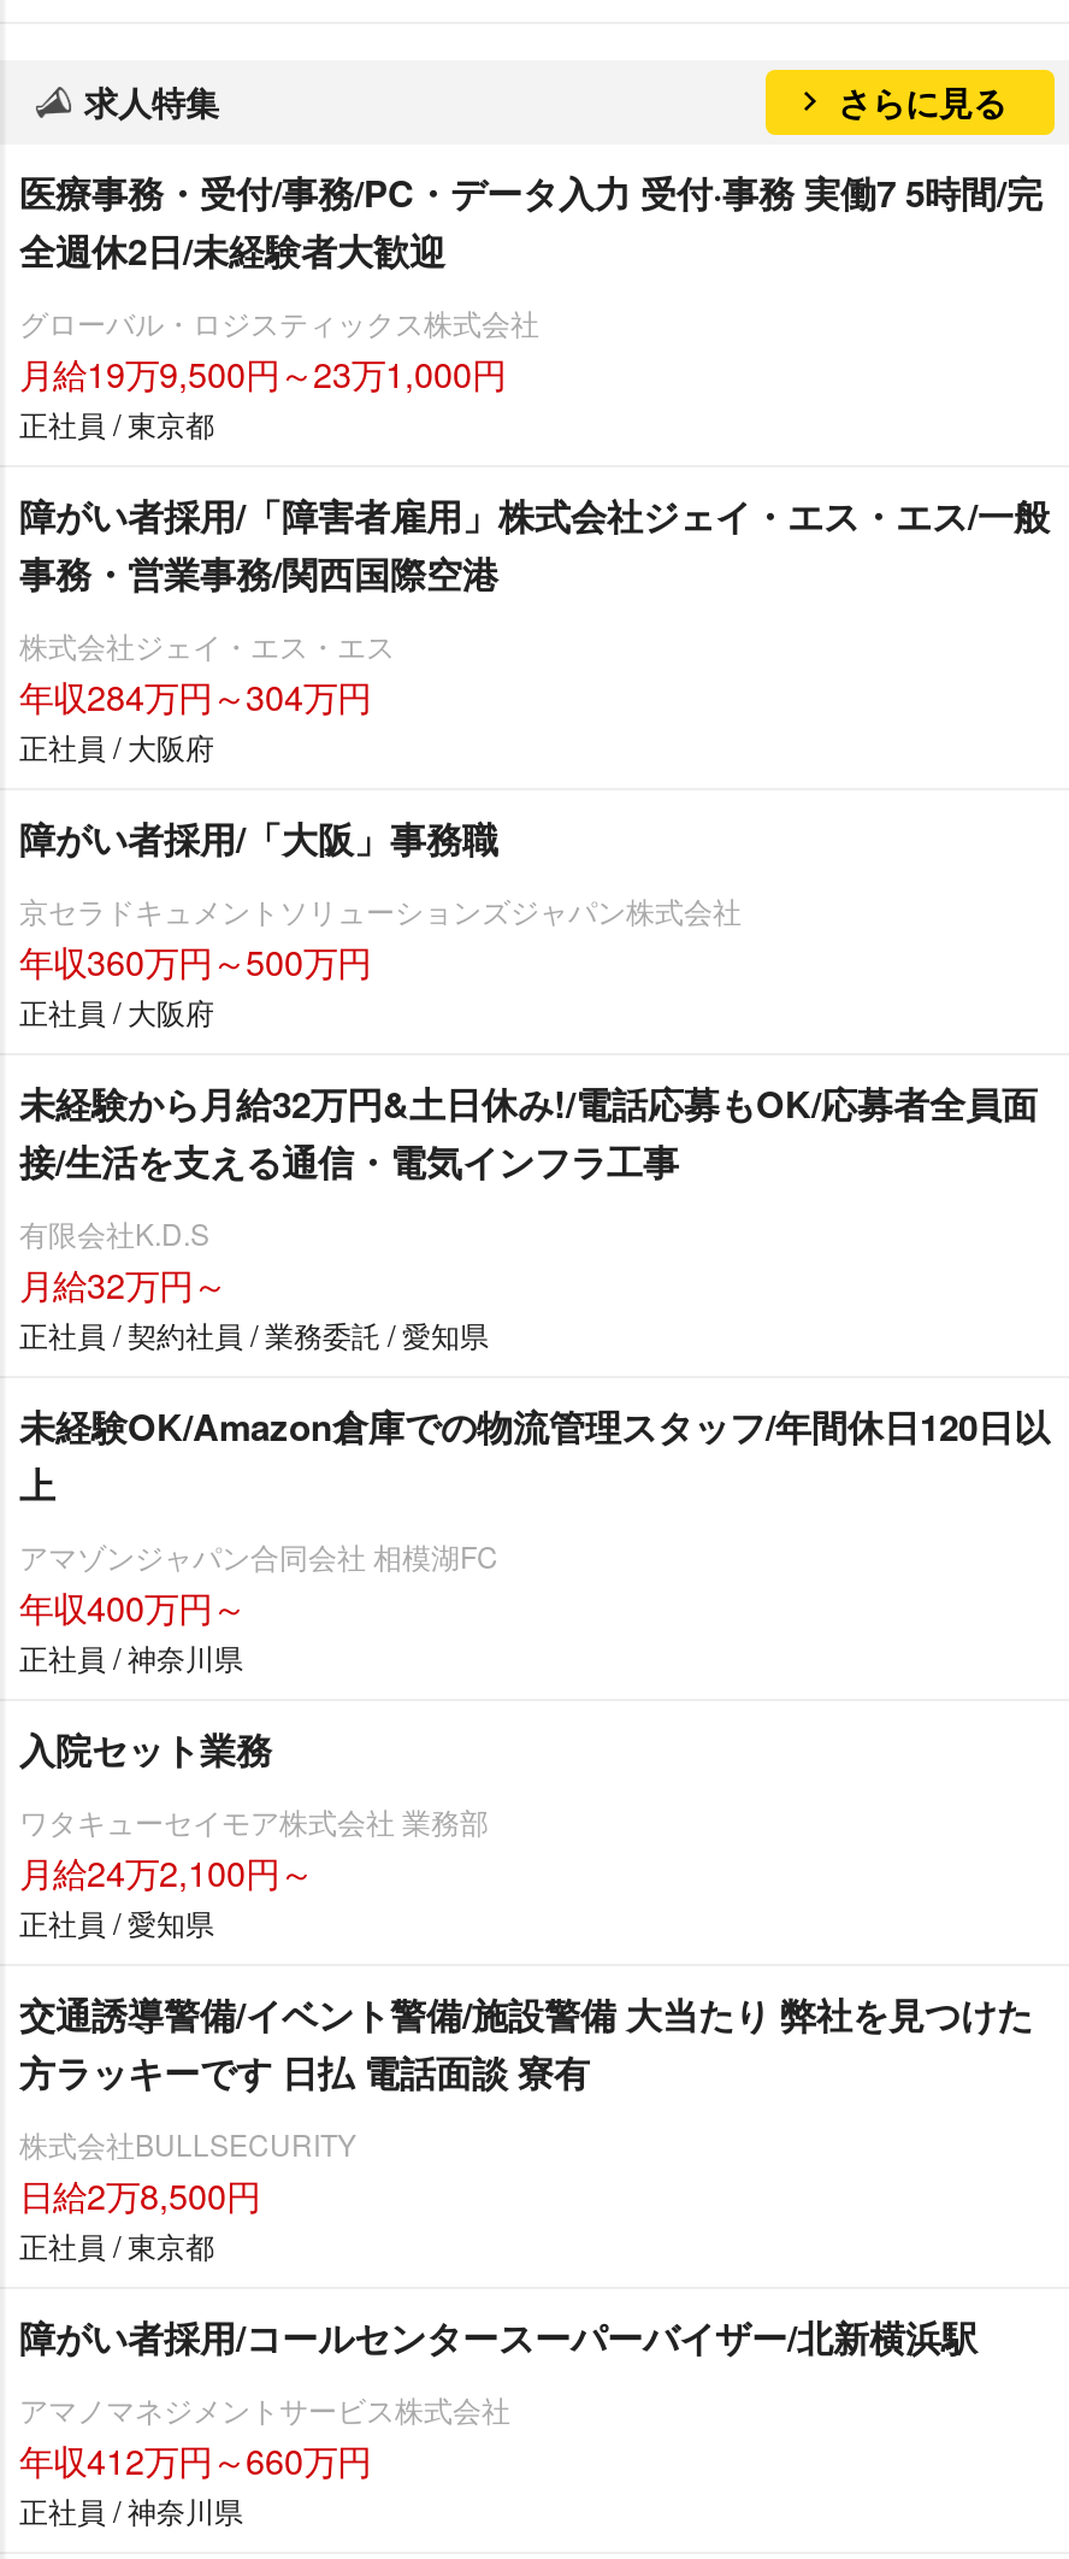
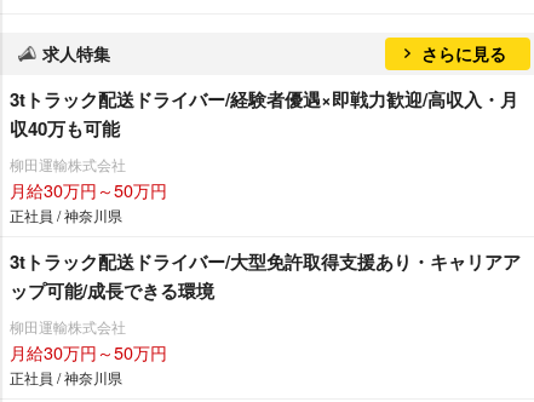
[19,165,1050,1630] 医療事務・受付/事務/PC・データ入力 受付·事務 実働7 5時間/完 | 全週休2日/未経験者大歓迎 | グローバル・ロジスティックス株式会社 | 月給19万9,500円～23万1,000円 | 正社員 / 東京都 | 障がい者採用/「障害者雇用」株式会社ジェイ・エス・エス/一般 | 事務・営業事務/関西国際空港 | 株式会社ジェイ・エス・エス | 年収284万円～304万円 | 正社員 / 大阪府 | 障がい者採用/「大阪」事務職 | 京セラドキュメントソリューションズジャパン株式会社 | 年収360万円～500万円 | 正社員 / 大阪府 | 未経験から月給32万円&土日休み!/電話応募もOK/応募者全員面 | 接/生活を支える通信・電気インフラ工事 | 有限会社K.D.S | 月給32万円～ | 正社員 / 契約社員 / 業務委託 / 愛知県 | 未経験OK/Amazon倉庫での物流管理スタッフ/年間休日120日以 | 上 | アマゾンジャパン合同会社 相模湖FC | 年収400万円～ -> [10,85,518,202] 3tトラック配送ドライバー/経験者優遇×即戦力歓迎/高収入・月 | 収40万も可能 | 柳田運輸株式会社 | 月給30万円～50万円
[19,1722,1033,2483] 入院セット業務 | ワタキューセイモア株式会社 業務部 | 月給24万2,100円～ | 正社員 / 愛知県 | 交通誘導警備/イベント警備/施設警備 大当たり 弊社を見つけた | 方ラッキーです 日払 電話面談 寮有 | 株式会社BULLSECURITY | 日給2万8,500円 | 正社員 / 東京都 | 障がい者採用/コールセンタースーパーバイザー/北新横浜駅 | アマノマネジメントサービス株式会社 | 年収412万円～660万円 -> [10,248,521,364] 3tトラック配送ドライバー/大型免許取得支援あり・キャリアア | ップ可能/成長できる環境 | 柳田運輸株式会社 | 月給30万円～50万円

